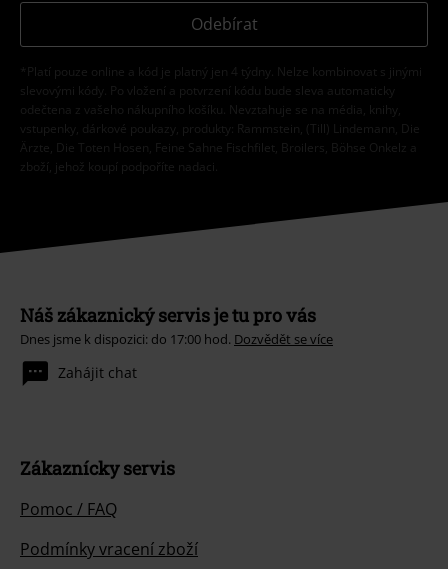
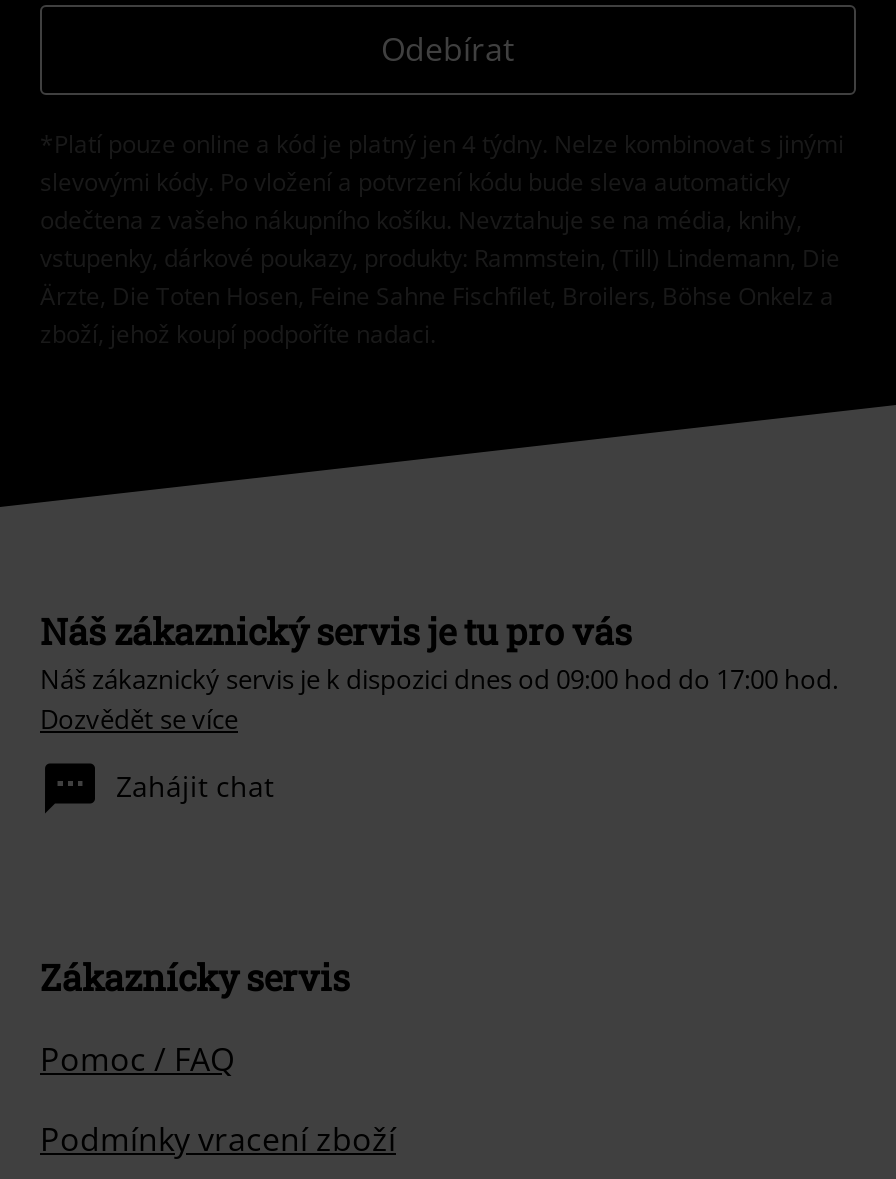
[20,330,333,348] Dnes jsme k dispozici: do 17:00 hod. Dozvědět se více -> [40,661,838,737] Náš zákaznický servis je k dispozici dnes od 09:00 hod do 17:00 hod. | Dozvědět se více

